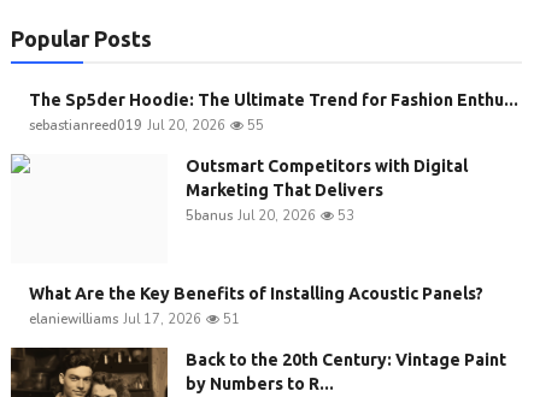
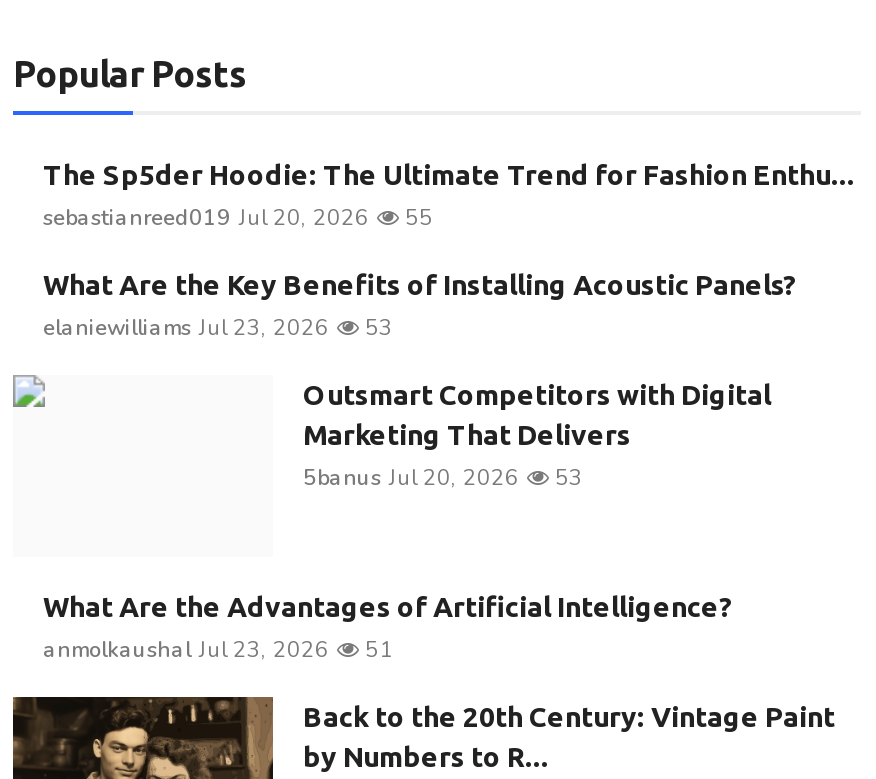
none -> [43,312,393,342] elaniewilliams Jul 23, 2026 | 53
moved [29,283,483,303] -> [43,268,797,300]: What Are the Key Benefits of Installing Acoustic Panels?
[29,310,201,328] elaniewilliams Jul 17, 2026 -> [43,590,733,664] What Are the Advantages of Artificial Intelligence? | anmolkaushal Jul 23, 2026

